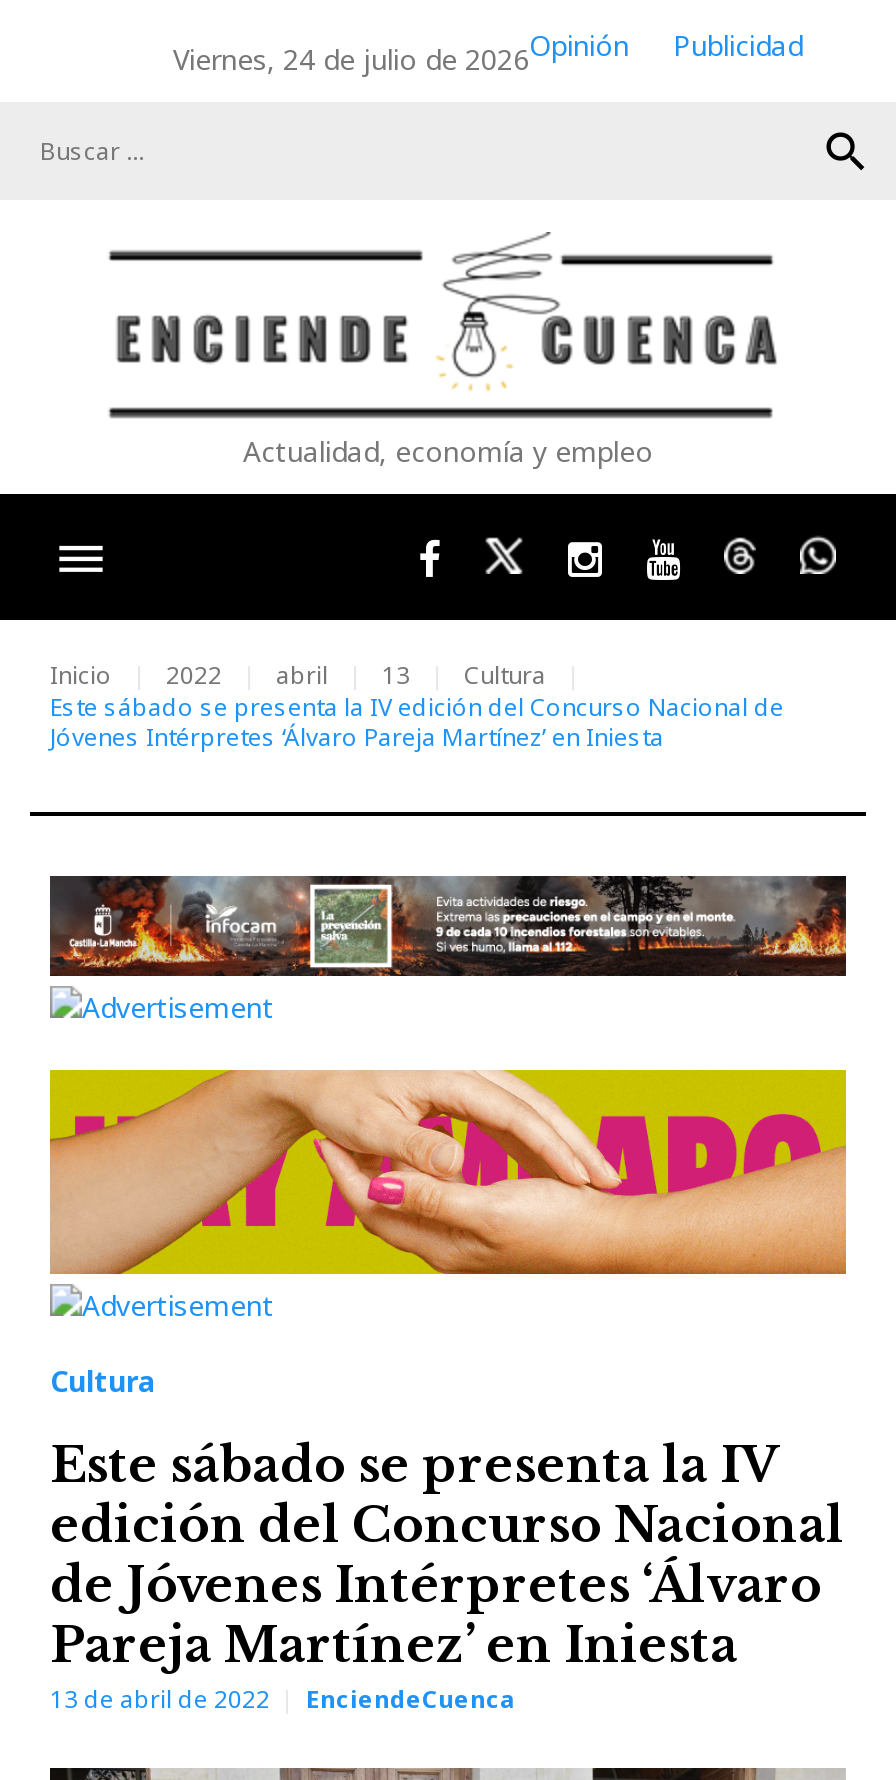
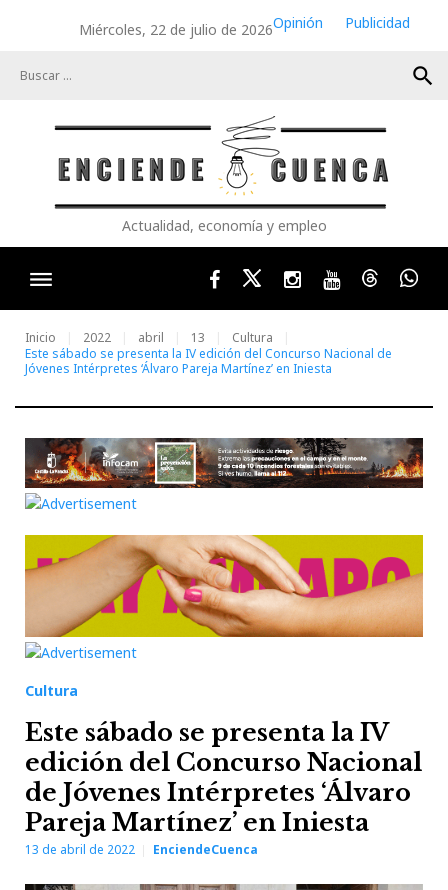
[173,26,629,78] Viernes, 24 de julio de 2026Opinión -> [78,13,322,39] Miércoles, 22 de julio de 2026Opinión

